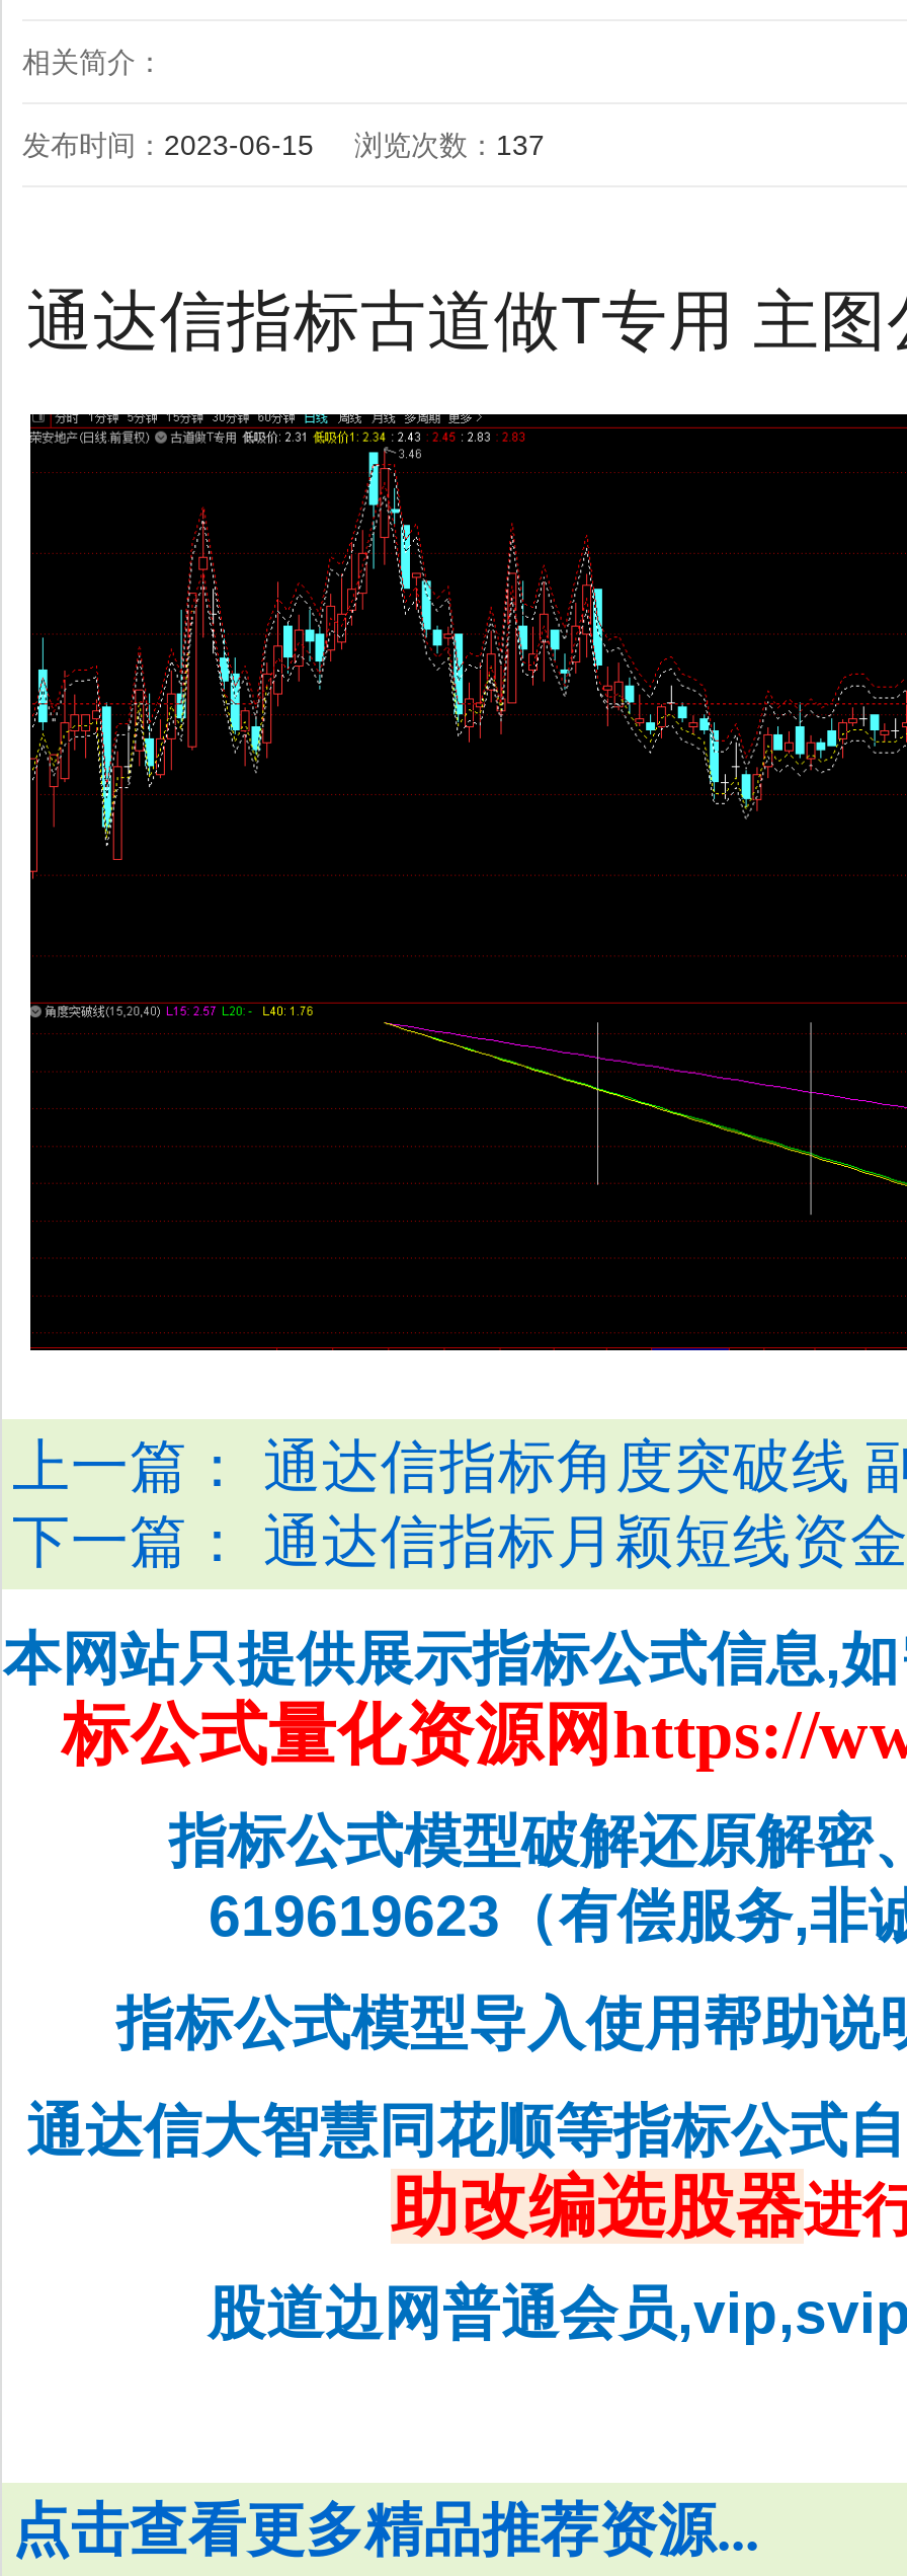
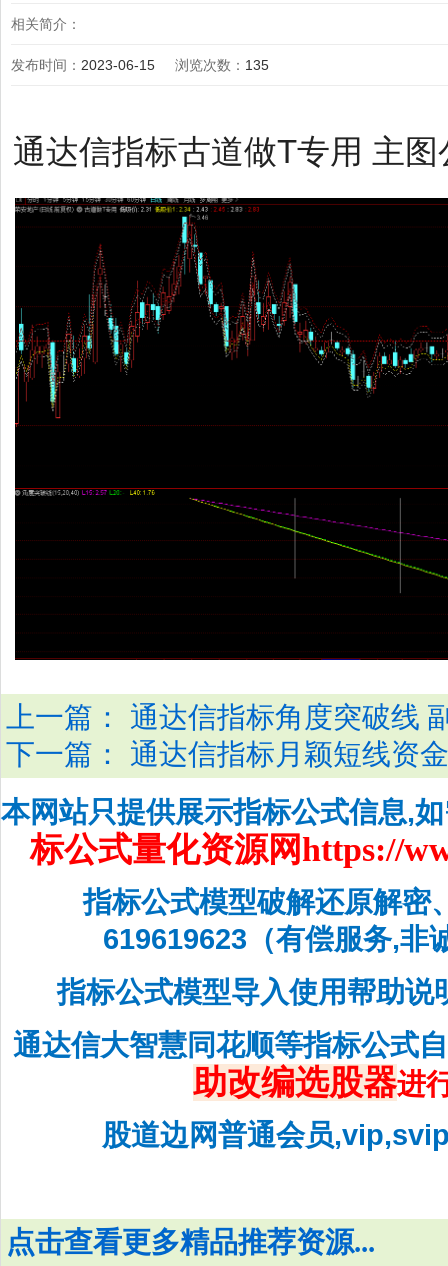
[22,129,545,161] 发布时间：2023-06-15 浏览次数：137 -> [11,57,269,73] 发布时间：2023-06-15 浏览次数：135

